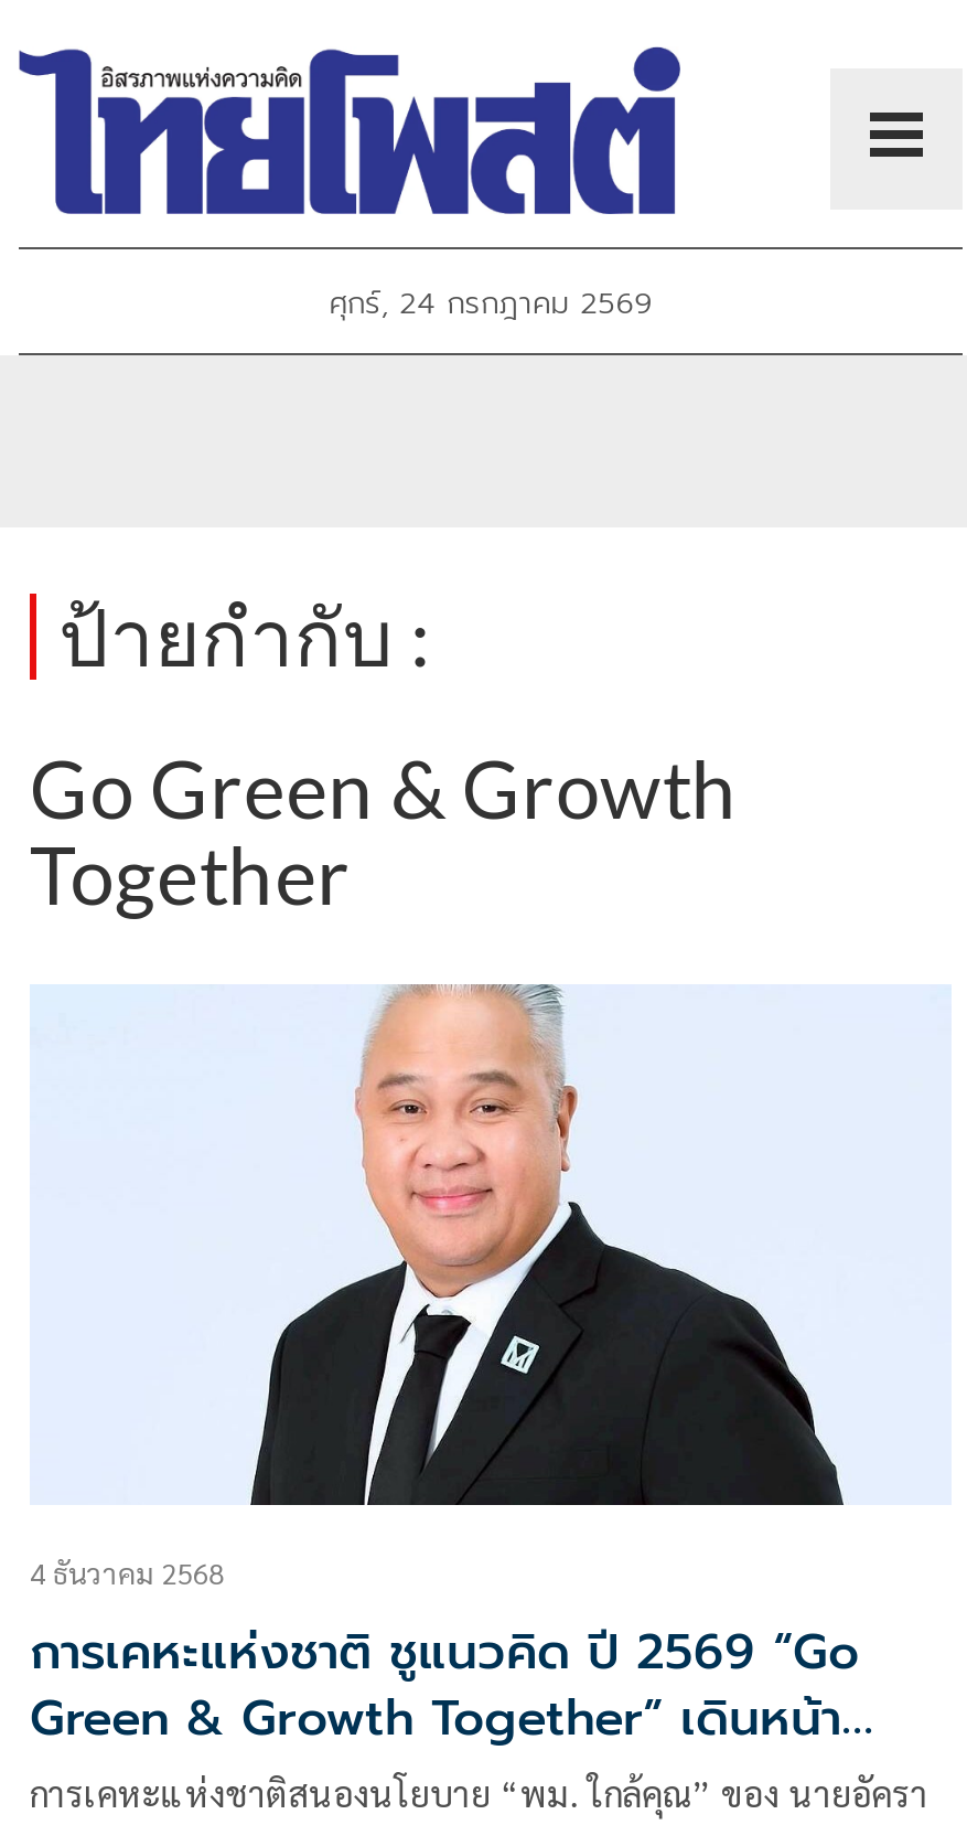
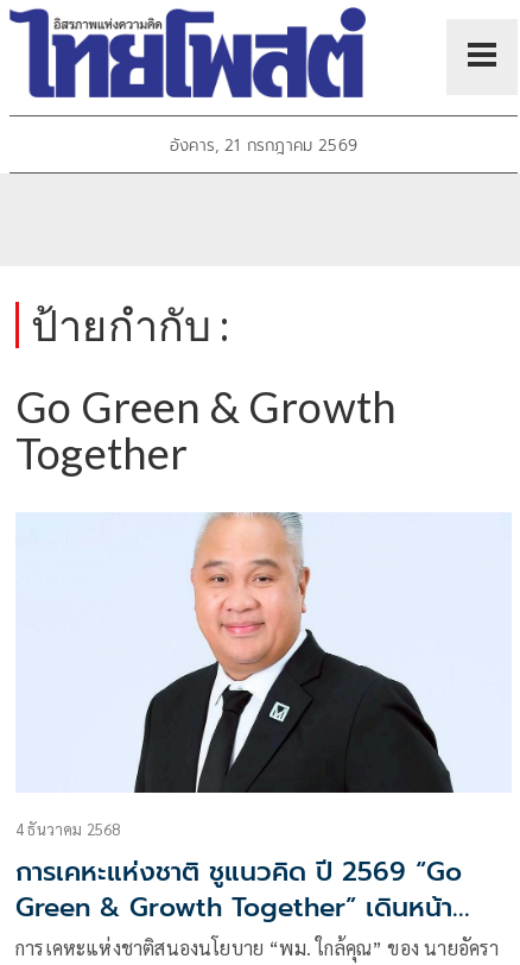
[329,281,652,327] ศุกร์, 24 กรกฎาคม 2569 -> [170,134,357,159] อังคาร, 21 กรกฎาคม 2569

